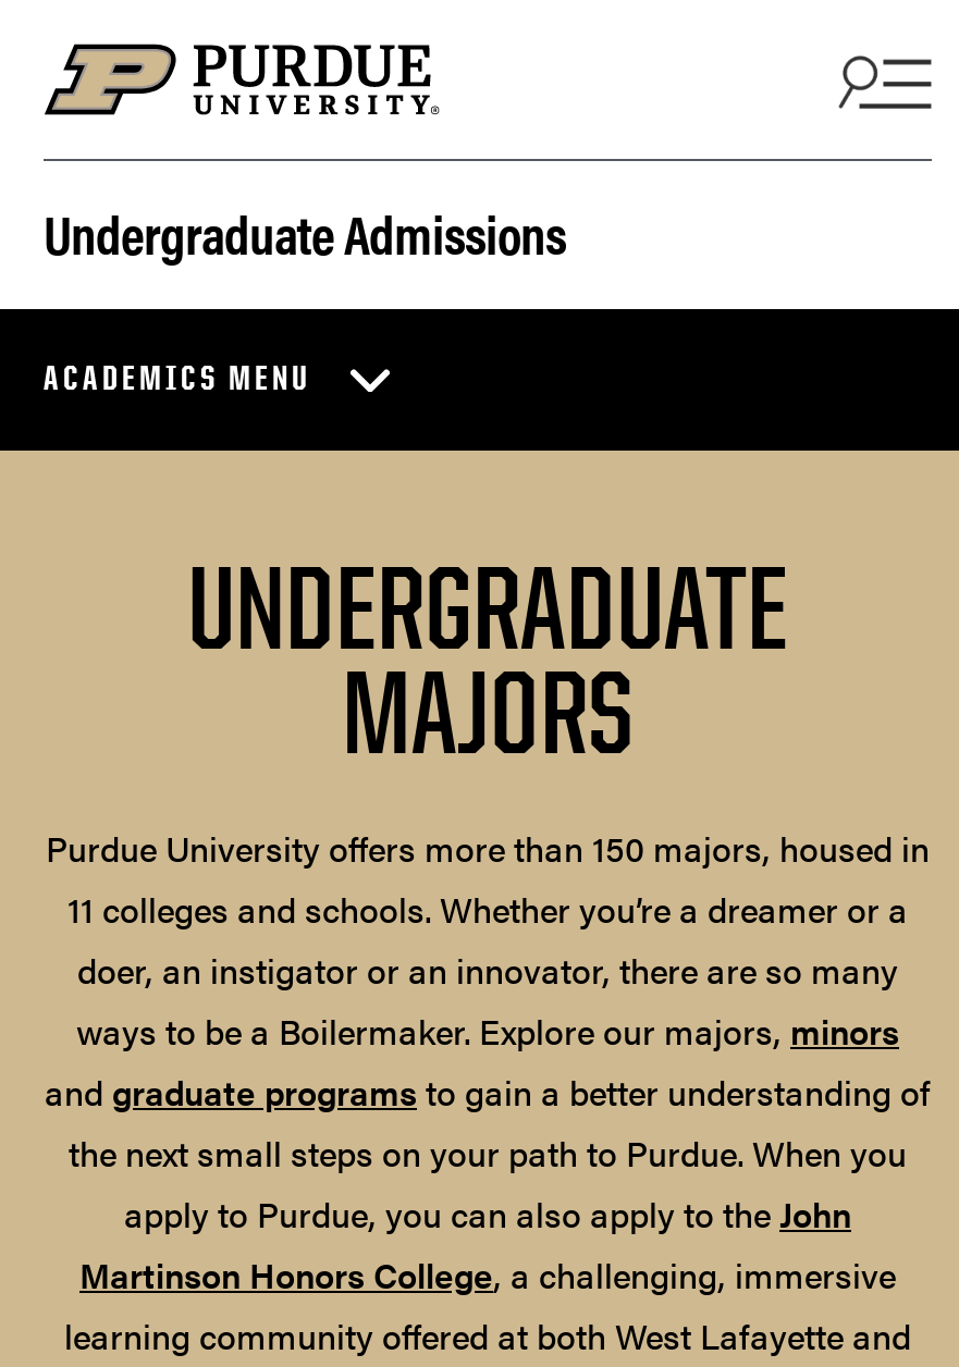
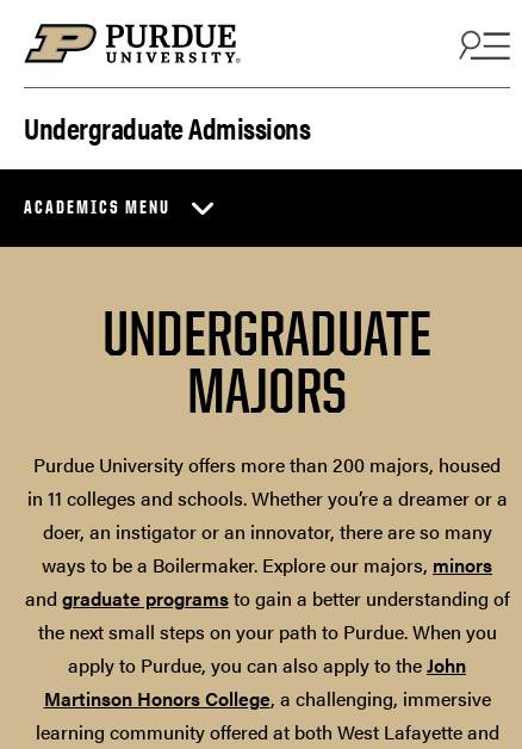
[46,823,930,934] Purdue University offers more than 150 majors, housed in | 11 colleges and schools. Whether you’re a dreamer or a -> [27,451,507,512] Purdue University offers more than 200 majors, housed | in 11 colleges and schools. Whether you’re a dreamer or a

